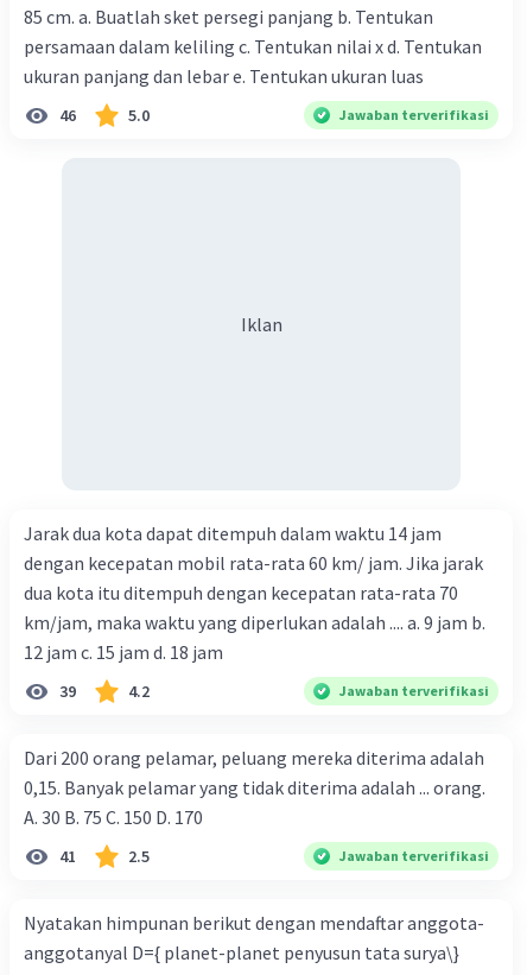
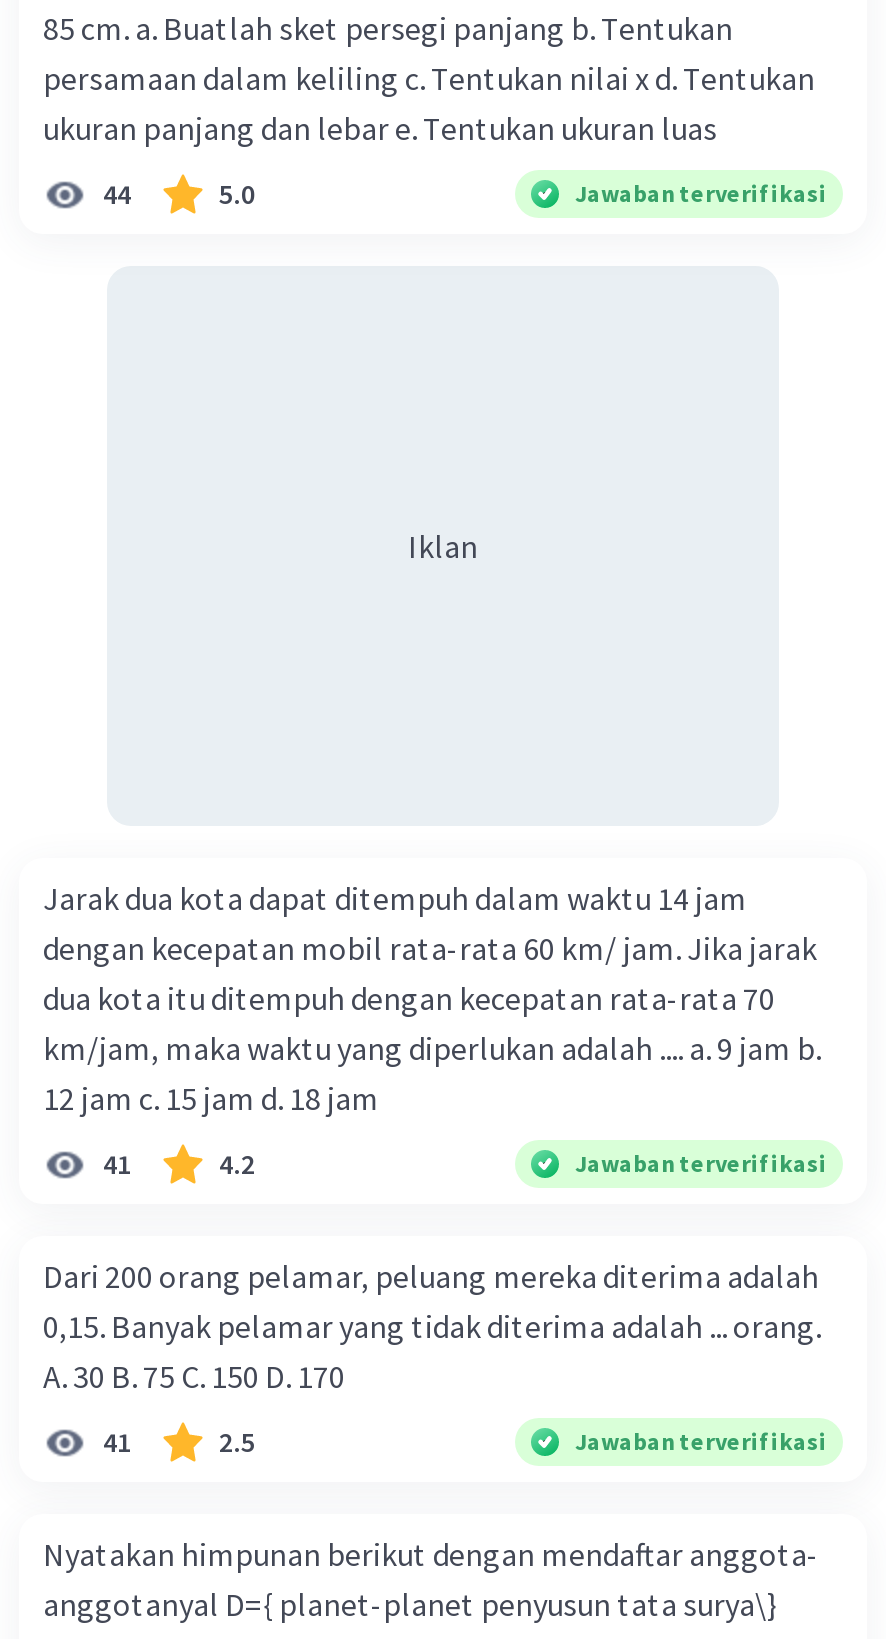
[59,105,76,126] 46 -> [103,176,131,212] 44
[59,681,76,702] 39 -> [103,1146,131,1182] 41

